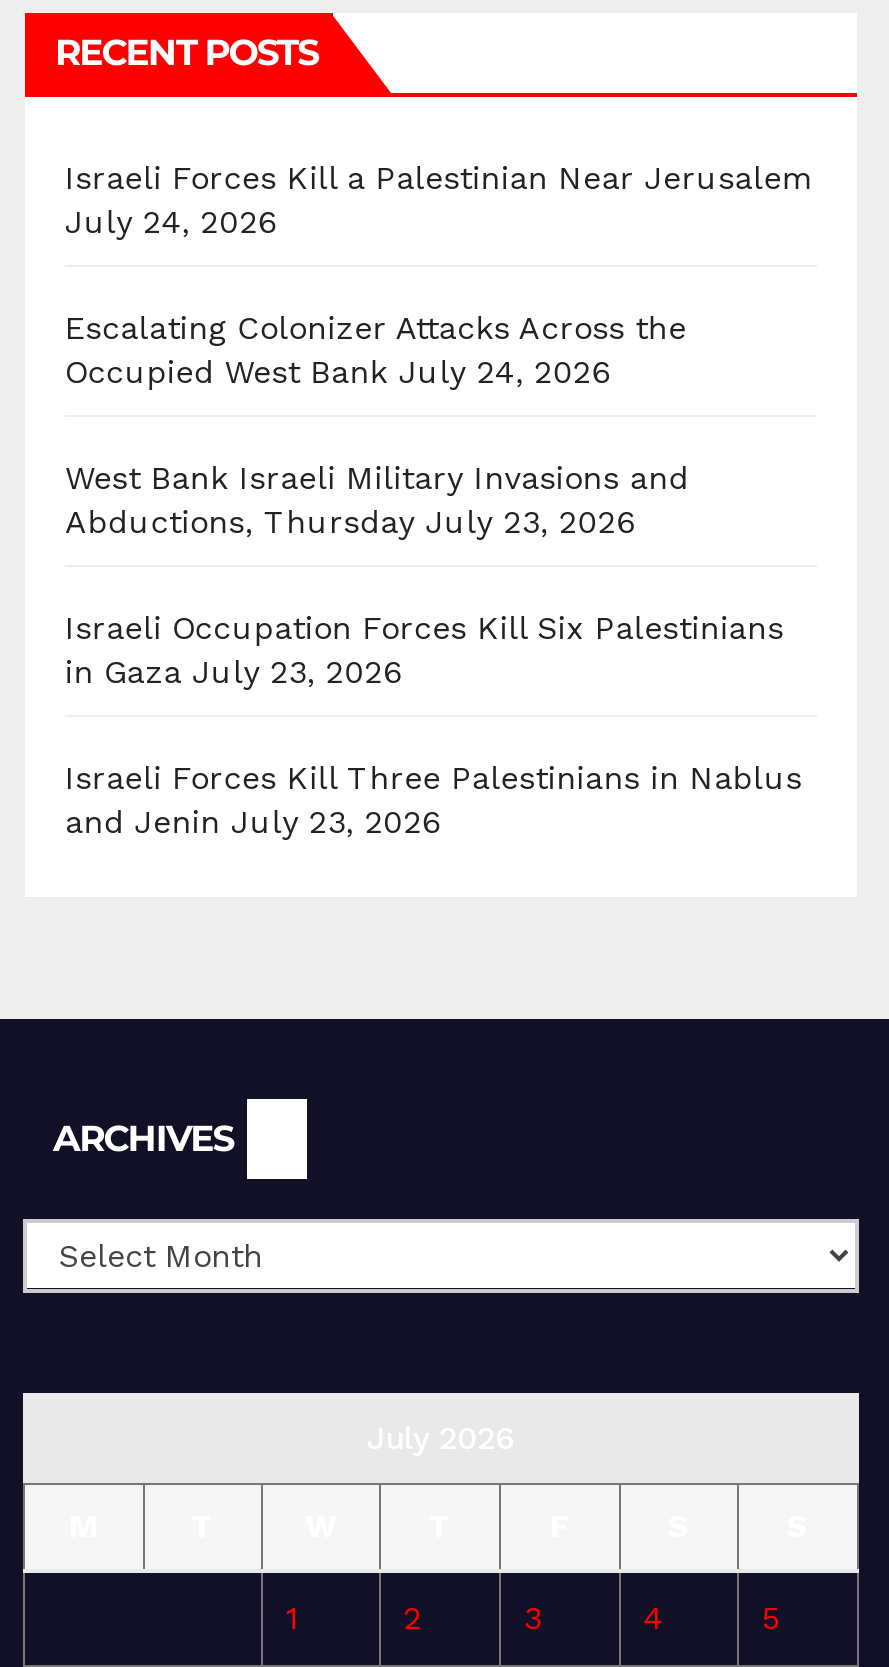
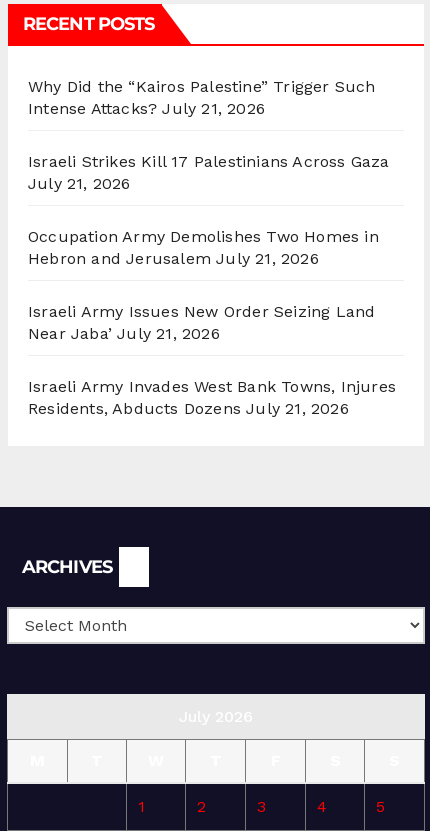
[65,158,814,240] Israeli Forces Kill a Palestinian Near Jerusalem | July 24, 2026 -> [28,77,376,118] Why Did the “Kairos Palestine” Trigger Such | Intense Attacks? July 21, 2026
[65,308,687,390] Escalating Colonizer Attacks Across the | Occupied West Bank July 24, 2026 -> [28,152,390,193] Israeli Strikes Kill 17 Palestinians Across Gaza | July 21, 2026
[65,458,689,540] West Bank Israeli Military Invasions and | Abductions, Thursday July 23, 2026 -> [28,227,379,268] Occupation Army Demolishes Two Homes in | Hebron and Jerusalem July 21, 2026
[65,608,784,690] Israeli Occupation Forces Kill Six Palestinians | in Gaza July 23, 2026 -> [28,302,375,343] Israeli Army Issues New Order Seizing Land | Near Jaba’ July 21, 2026
[65,758,802,840] Israeli Forces Kill Three Palestinians in Nablus | and Jenin July 23, 2026 -> [28,377,396,418] Israeli Army Invades West Bank Towns, Injures | Residents, Abducts Dozens July 21, 2026

